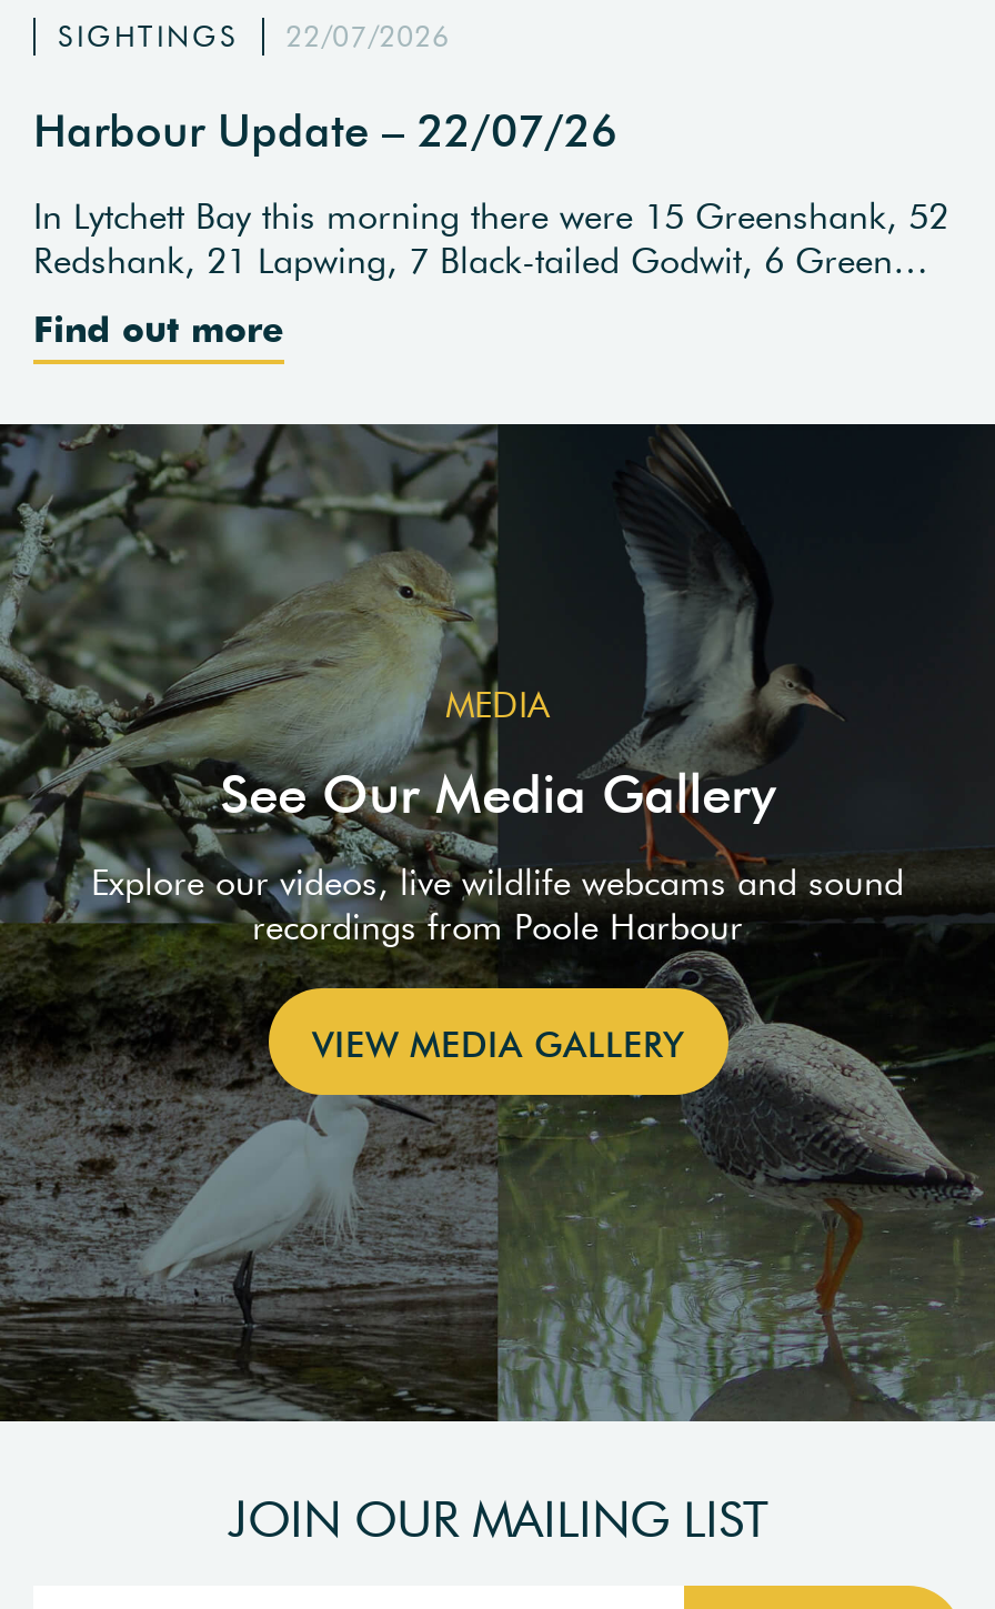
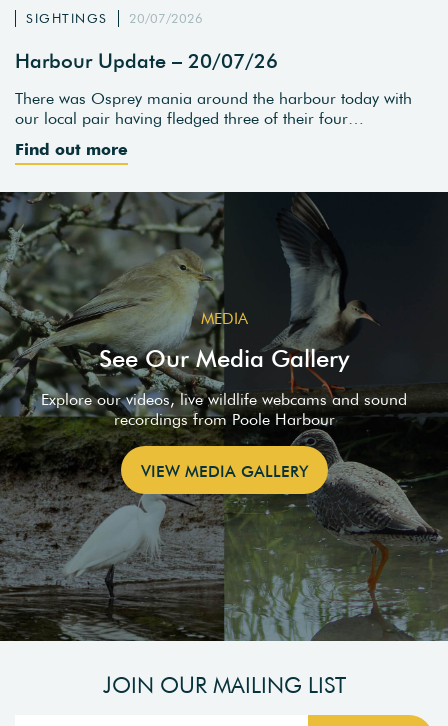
[58,18,450,56] SIGHTINGS 22/07/2026 -> [26,10,202,27] SIGHTINGS 20/07/2026
[33,102,617,158] Harbour Update – 22/07/26 -> [15,47,278,72] Harbour Update – 20/07/26
[33,193,948,282] In Lytchett Bay this morning there were 15 Greenshank, 52 | Redshank, 21 Lapwing, 7 Black-tailed Godwit, 6 Green… -> [15,88,412,128] There was Osprey mania around the harbour today with | our local pair having fledged three of their four…

